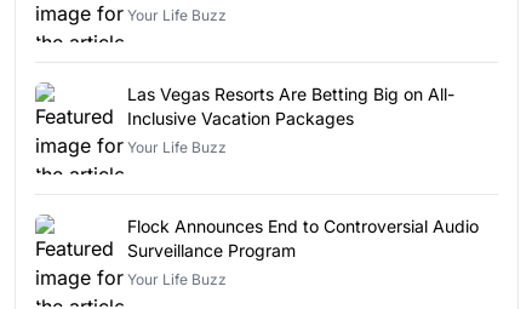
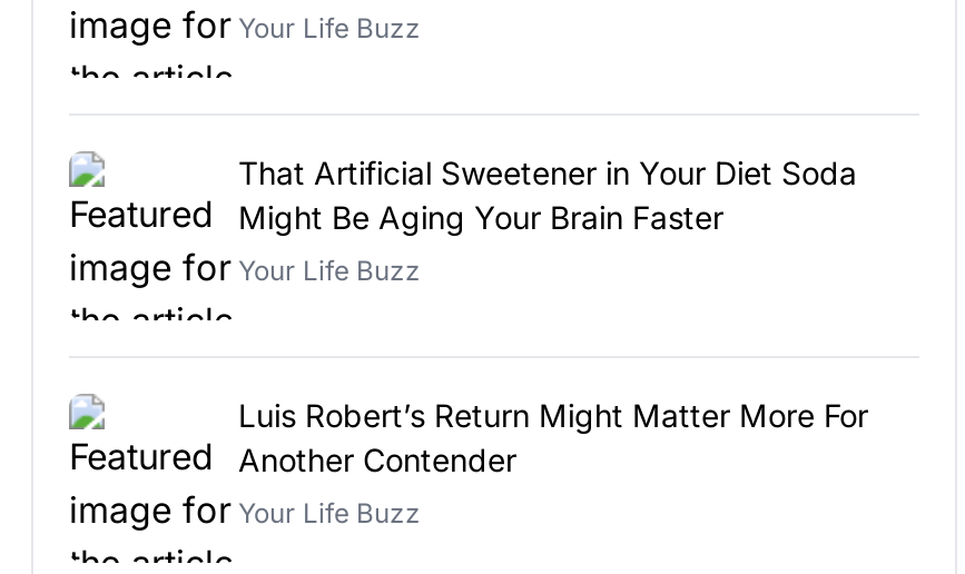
[127,83,454,128] Las Vegas Resorts Are Betting Big on All- | Inclusive Vacation Packages -> [238,153,857,235] That Artificial Sweetener in Your Diet Soda | Might Be Aging Your Brain Faster
[127,215,479,260] Flock Announces End to Controversial Audio | Surveillance Program -> [238,395,868,478] Luis Robert’s Return Might Matter More For | Another Contender

